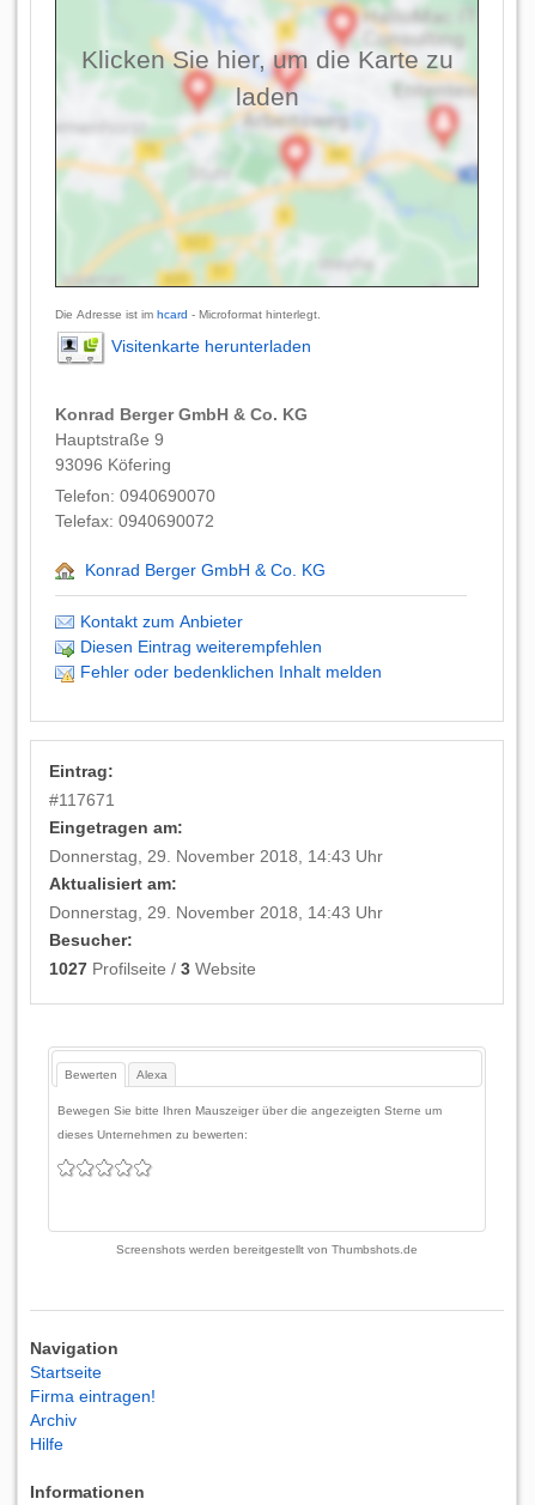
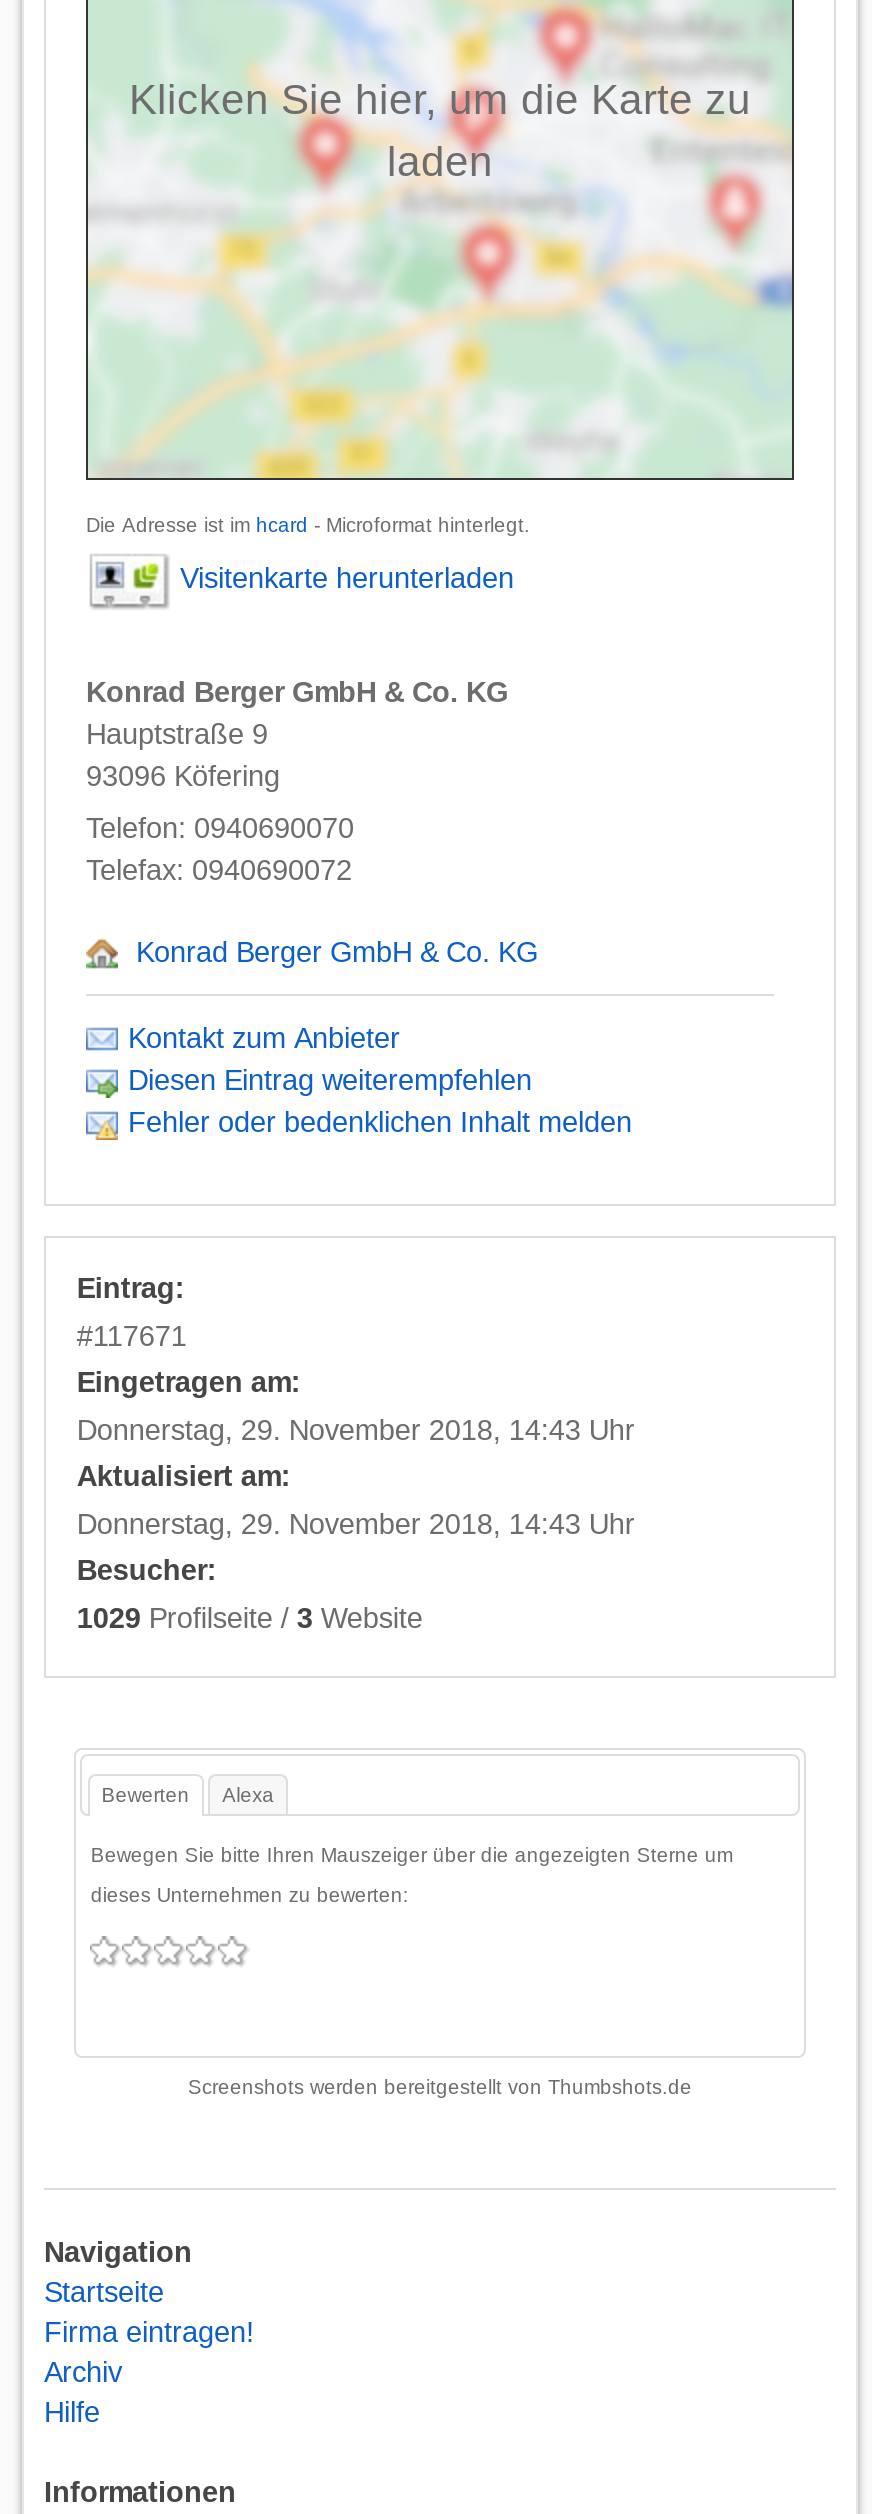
[50,960,257,979] 1027 Profilseite / 3 Website -> [77,1603,423,1635] 1029 Profilseite / 3 Website

